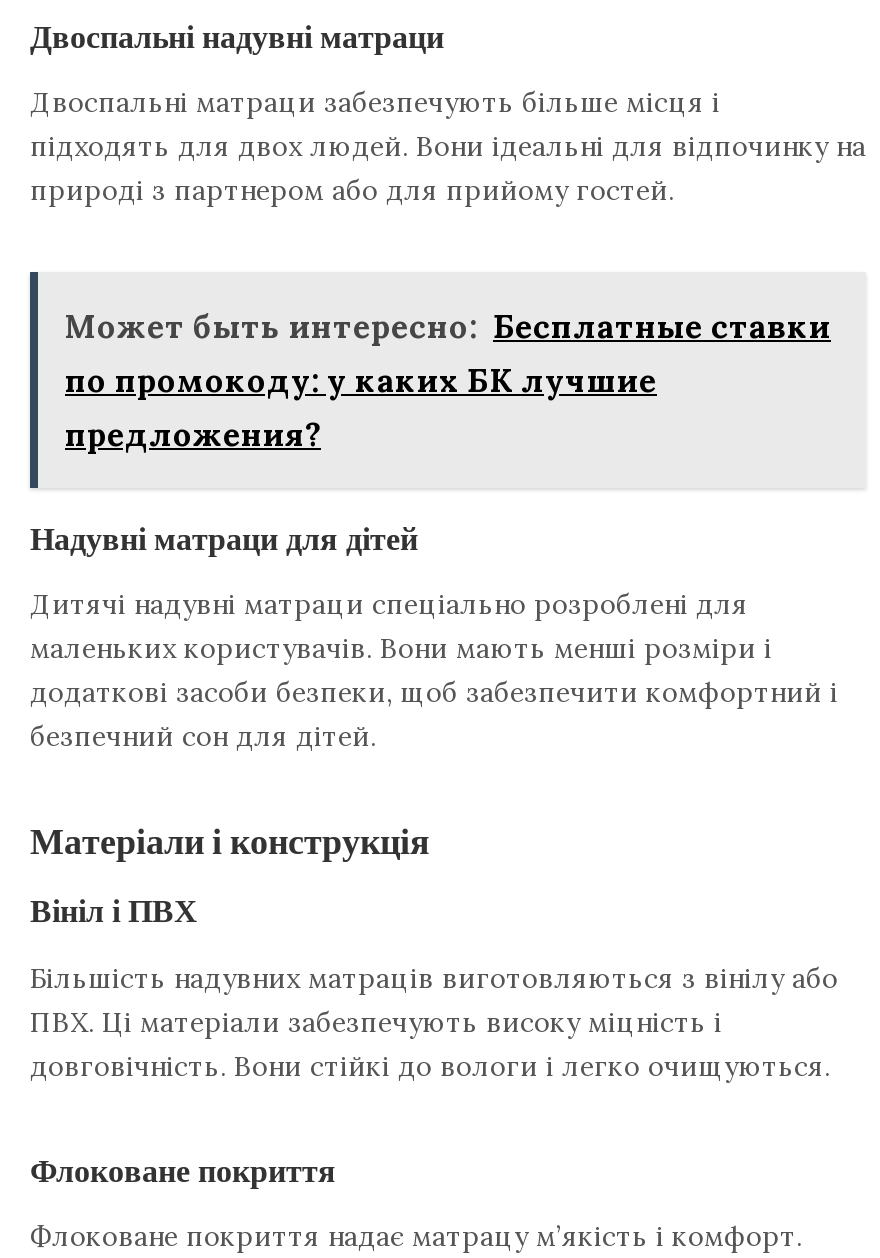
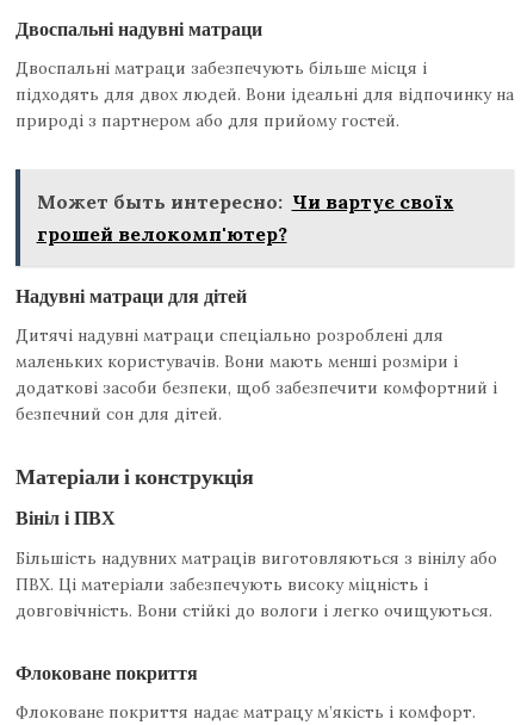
[65,306,831,454] Может быть интересно: Бесплатные ставки | по промокоду: у каких БК лучшие | предложения? -> [36,189,454,245] Может быть интересно: Чи вартує своїх | грошей велокомп'ютер?

